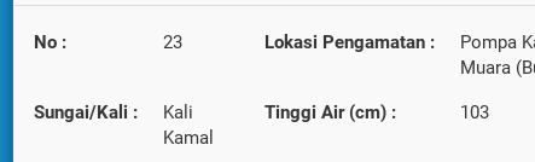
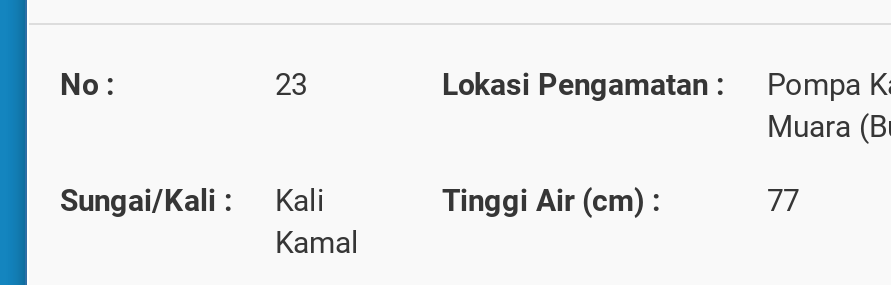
[460,102,489,123] 103 -> [767,183,799,219] 77

